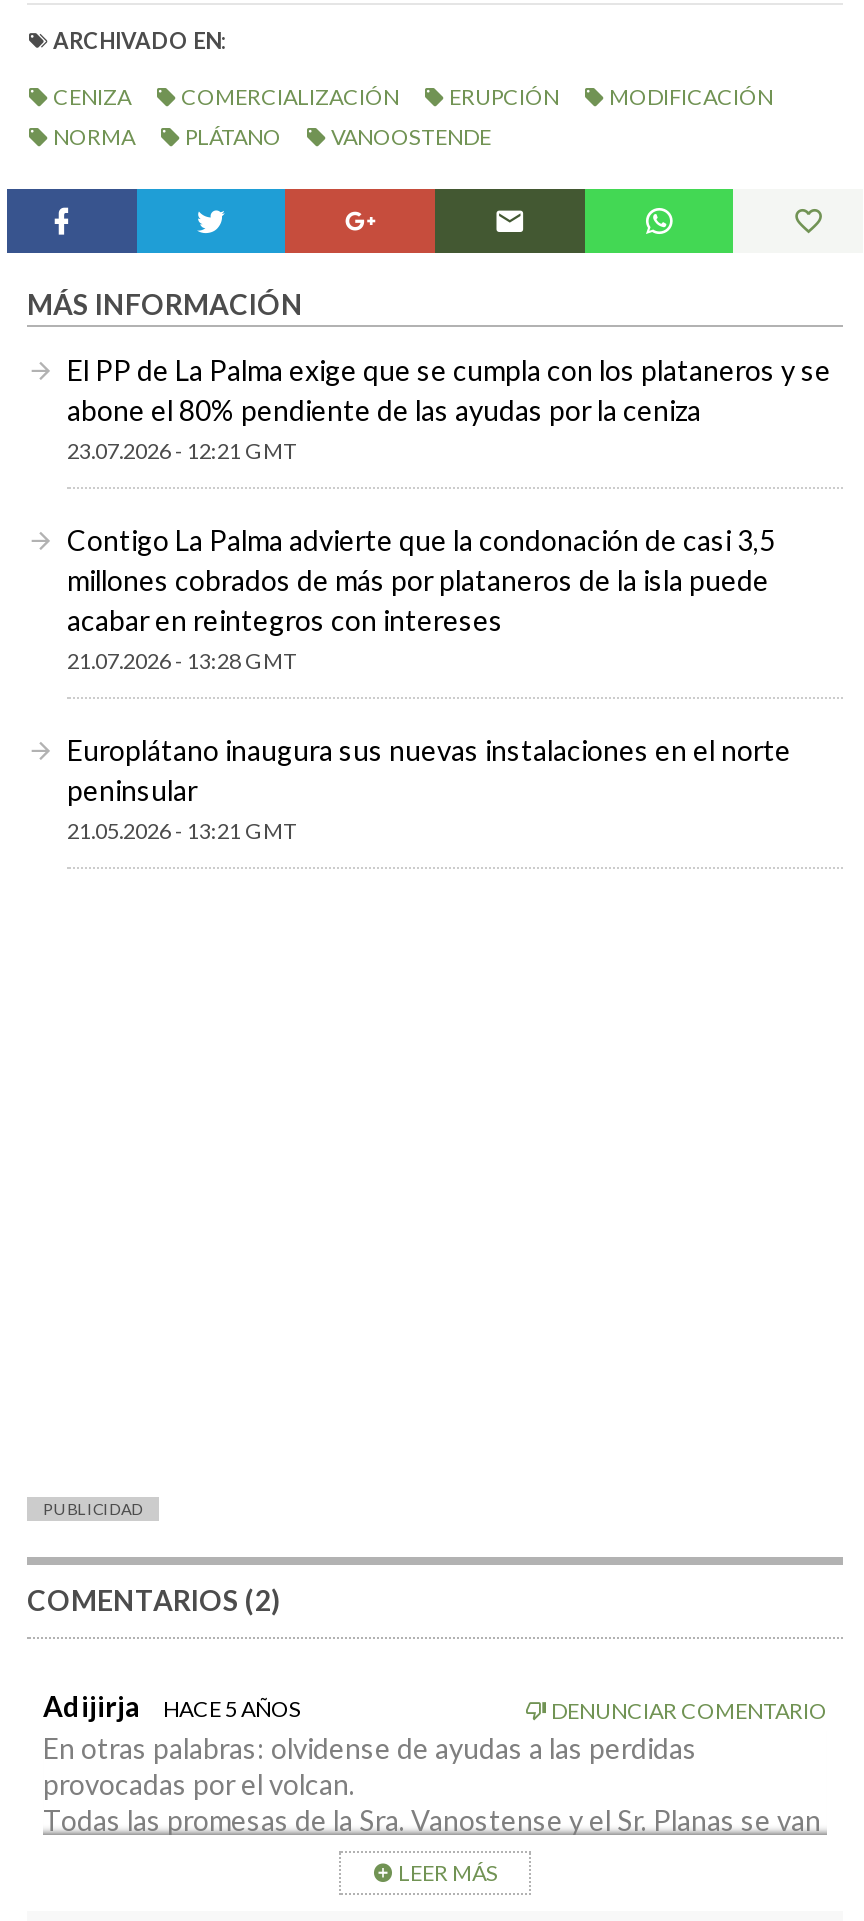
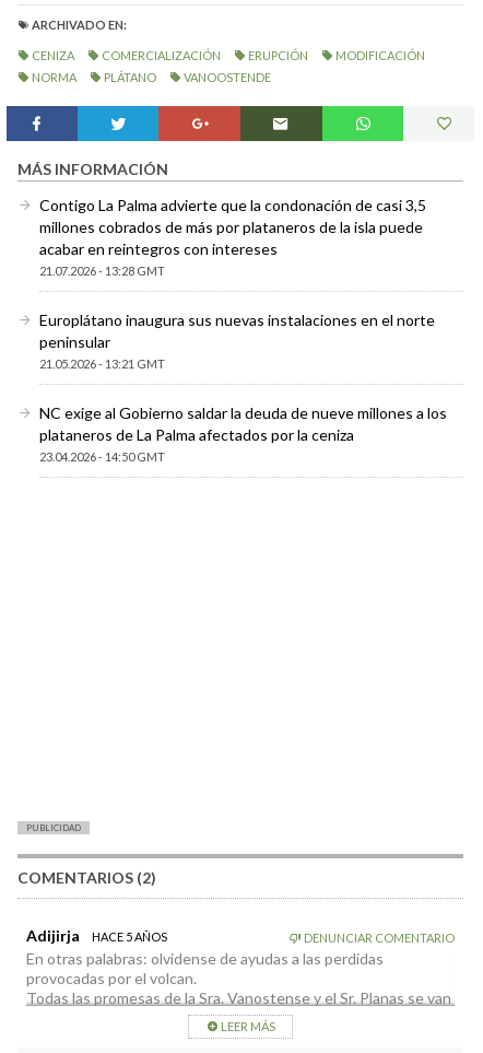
[67,352,831,462] El PP de La Palma exige que se cumpla con los plataneros y se | abone el 80% pendiente de las ayudas por la ceniza | 23.07.2026 - 12:21 GMT -> none
moved [67,522,791,842] -> [39,195,435,370]: Contigo La Palma advierte que la condonación de casi 3,5 | millones cobrados de más por plataneros de la isla puede | acabar en reintegros con intereses | 21.07.2026 - 13:28 GMT | Europlátano inaugura sus nuevas instalaciones en el norte | peninsular | 21.05.2026 - 13:21 GMT
none -> [39,403,447,463] NC exige al Gobierno saldar la deuda de nueve millones a los | plataneros de La Palma afectados por la ceniza | 23.04.2026 - 14:50 GMT

